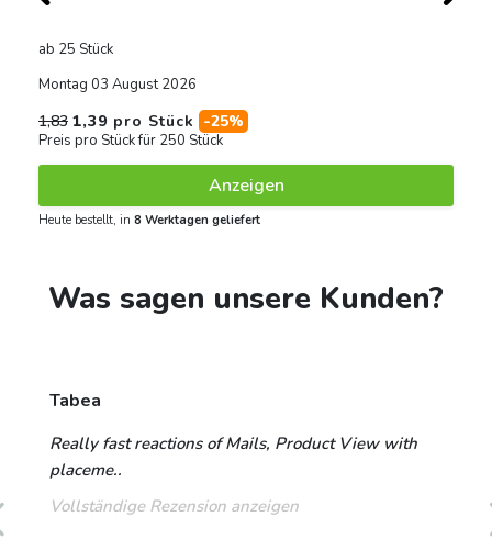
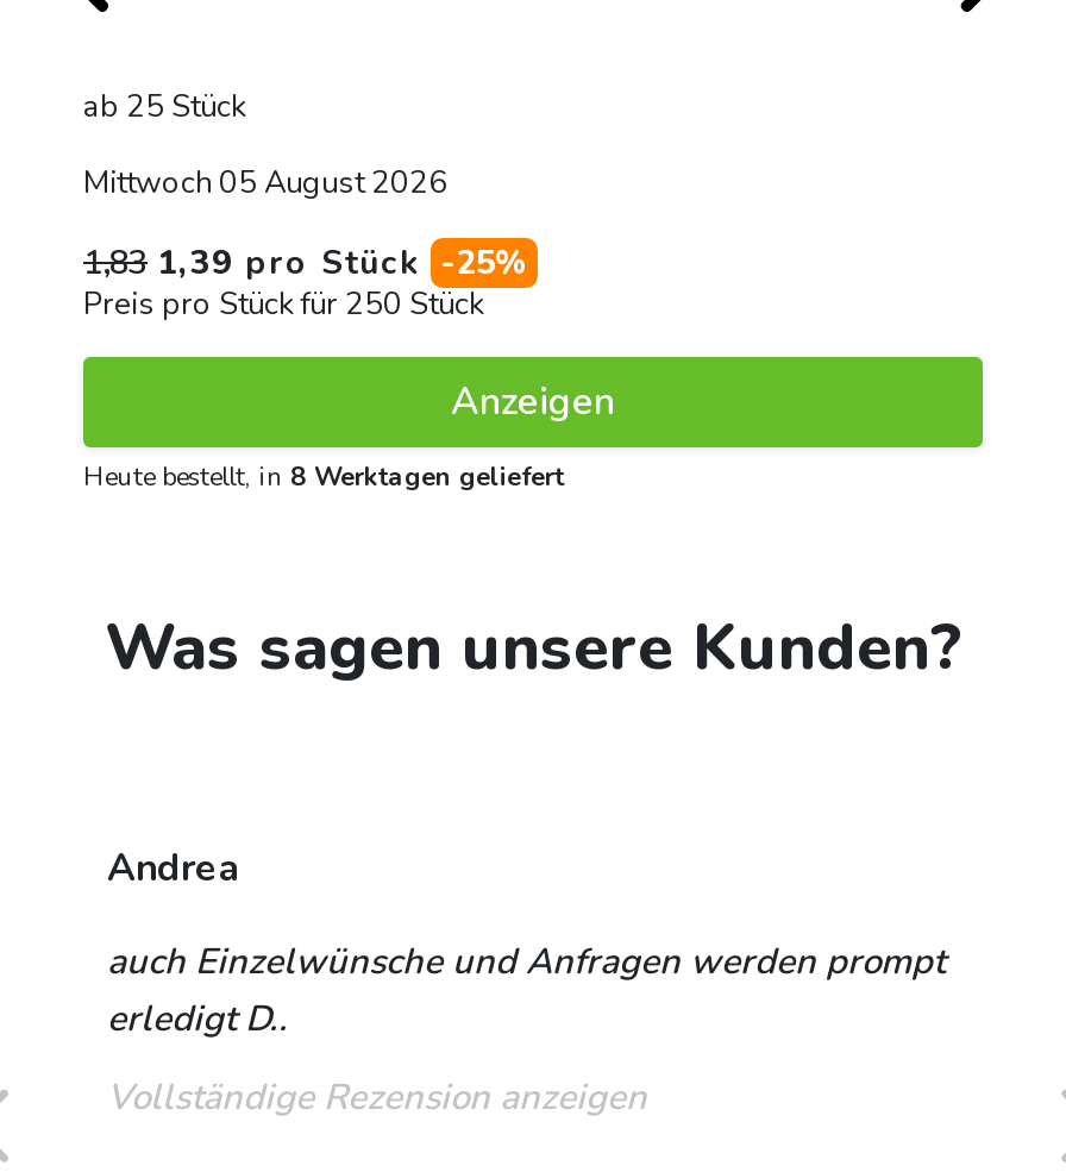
[38,74,197,94] Montag 03 August 2026 -> [83,161,447,204] Mittwoch 05 August 2026
[49,388,101,412] Tabea -> [107,841,240,894] Andrea
[49,432,417,480] Really fast reactions of Mails, Product View with | placeme.. -> [107,937,945,1041] auch Einzelwünsche und Anfragen werden prompt | erledigt D..

